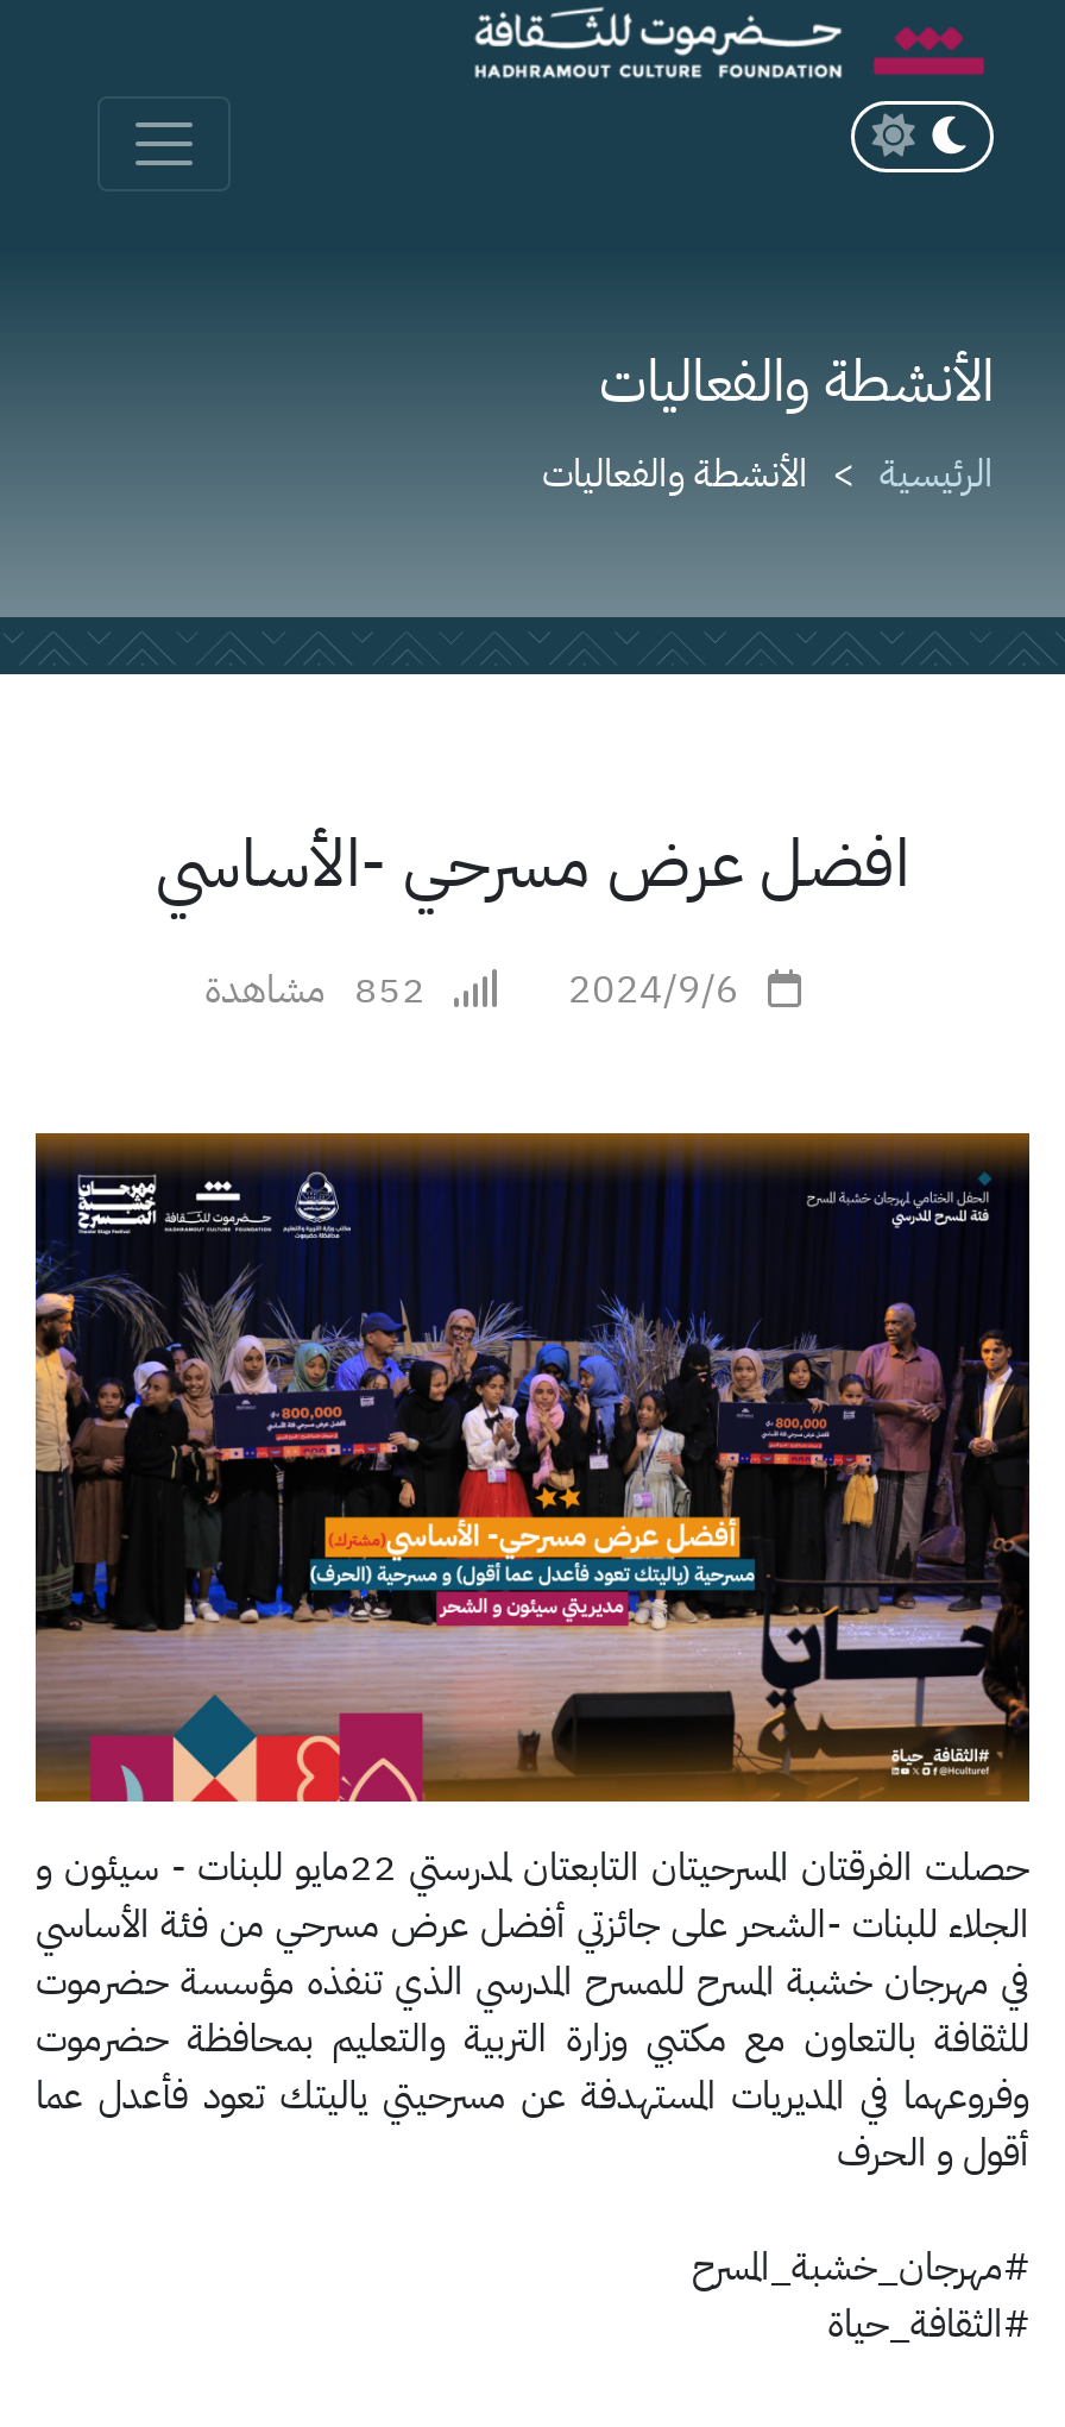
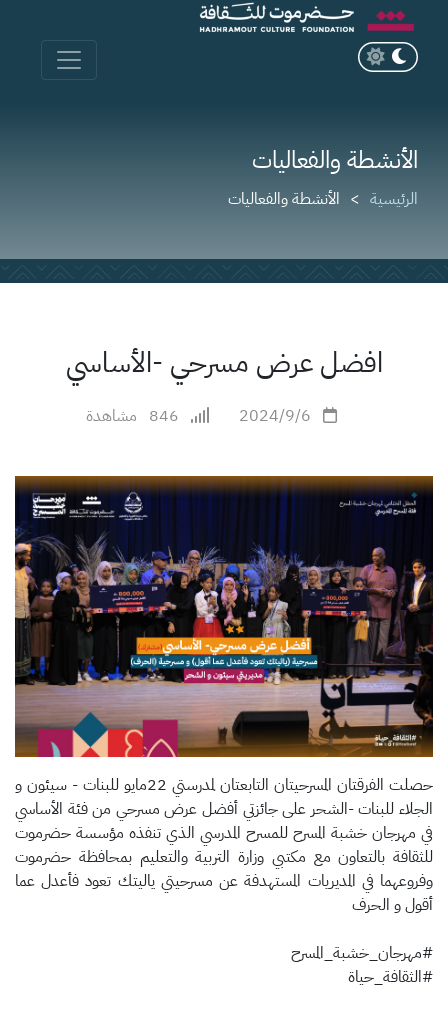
[204,962,426,1019] 852 مشاهدة -> [86,404,179,428] 846 مشاهدة

